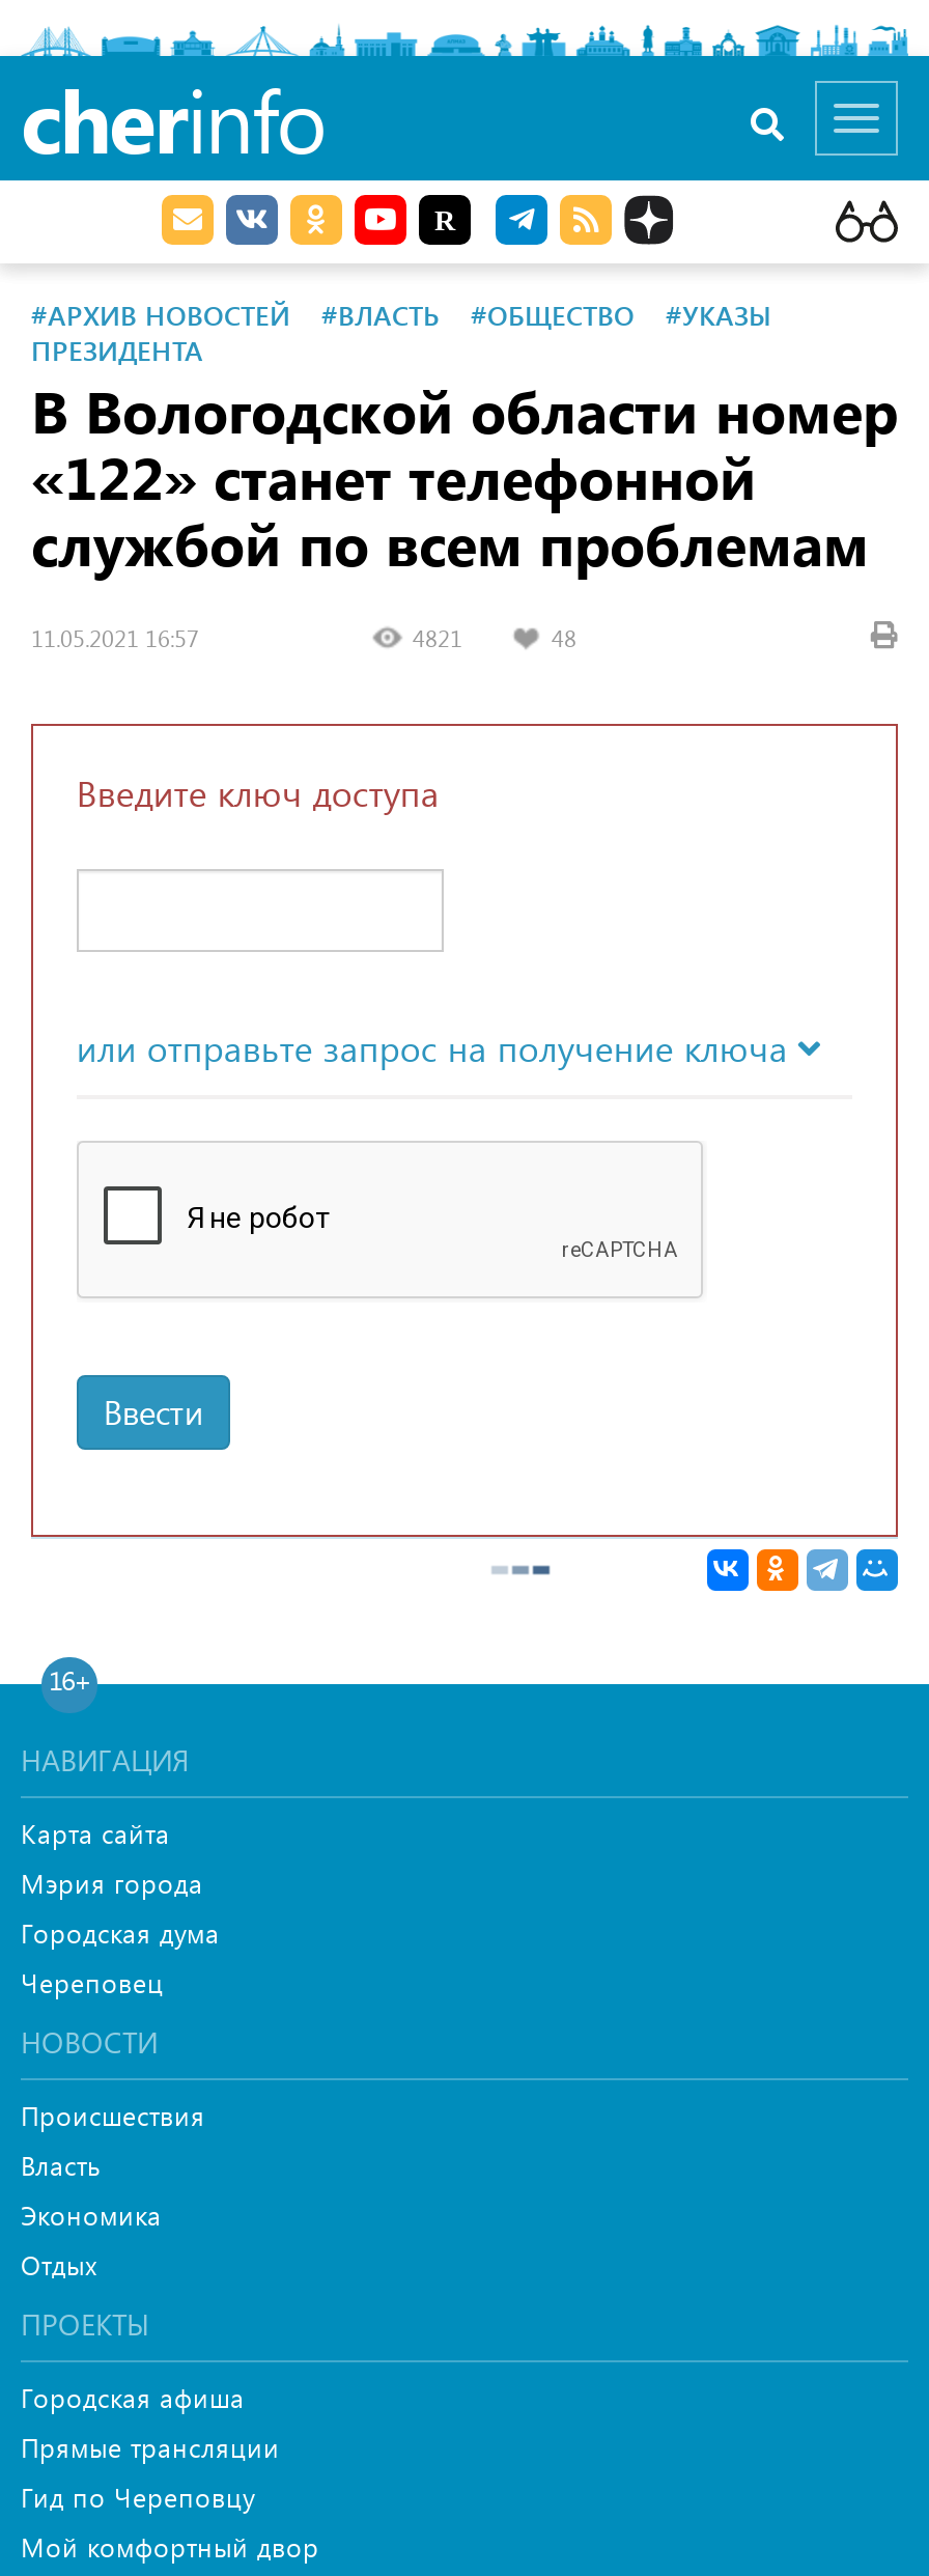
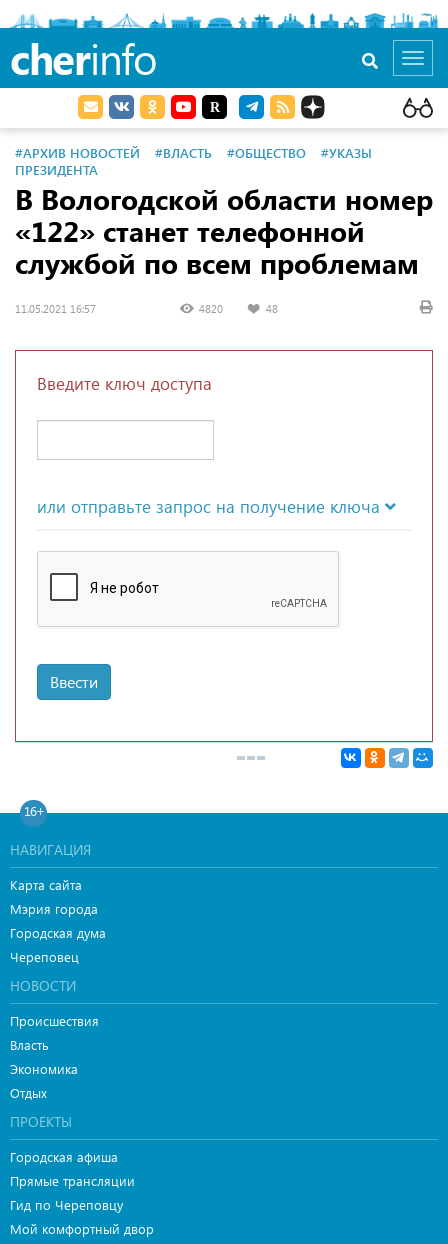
[406,624,462,651] 4821 -> [196,302,223,315] 4820

